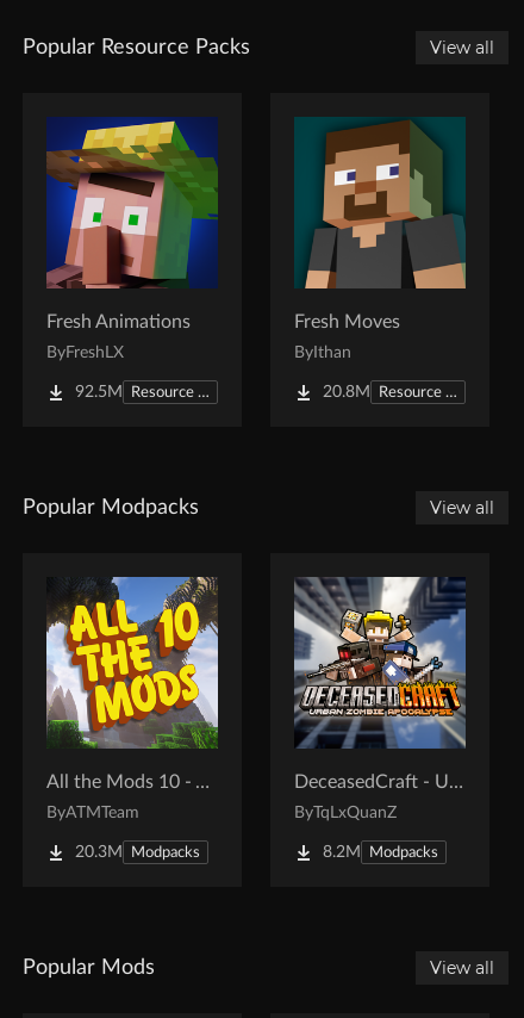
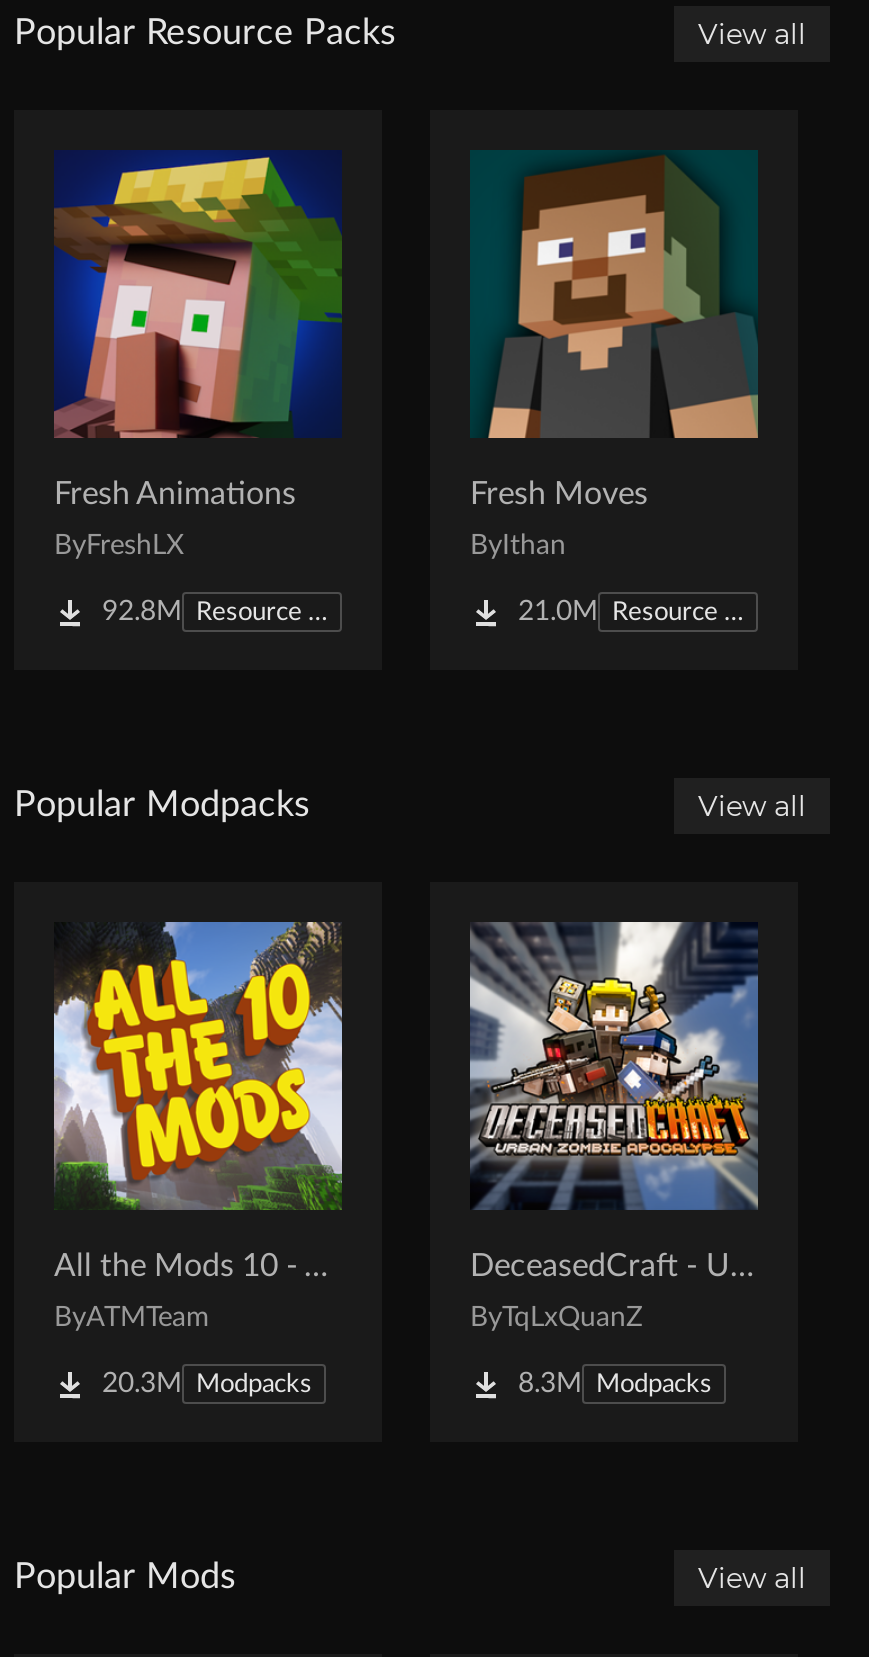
[75,383,123,400] 92.5M -> [102,597,182,625] 92.8M
[323,383,370,400] 20.8M -> [518,597,598,625] 21.0M
[323,844,438,860] 8.2M Modpacks -> [518,1369,712,1397] 8.3M Modpacks

